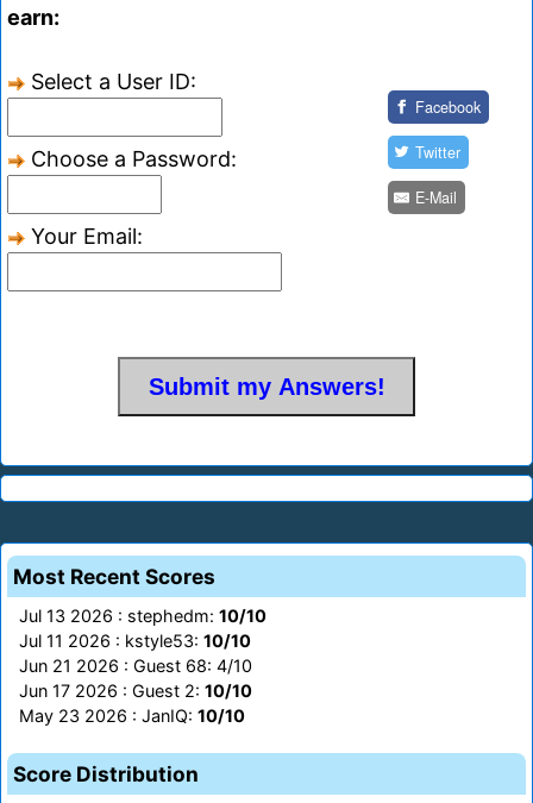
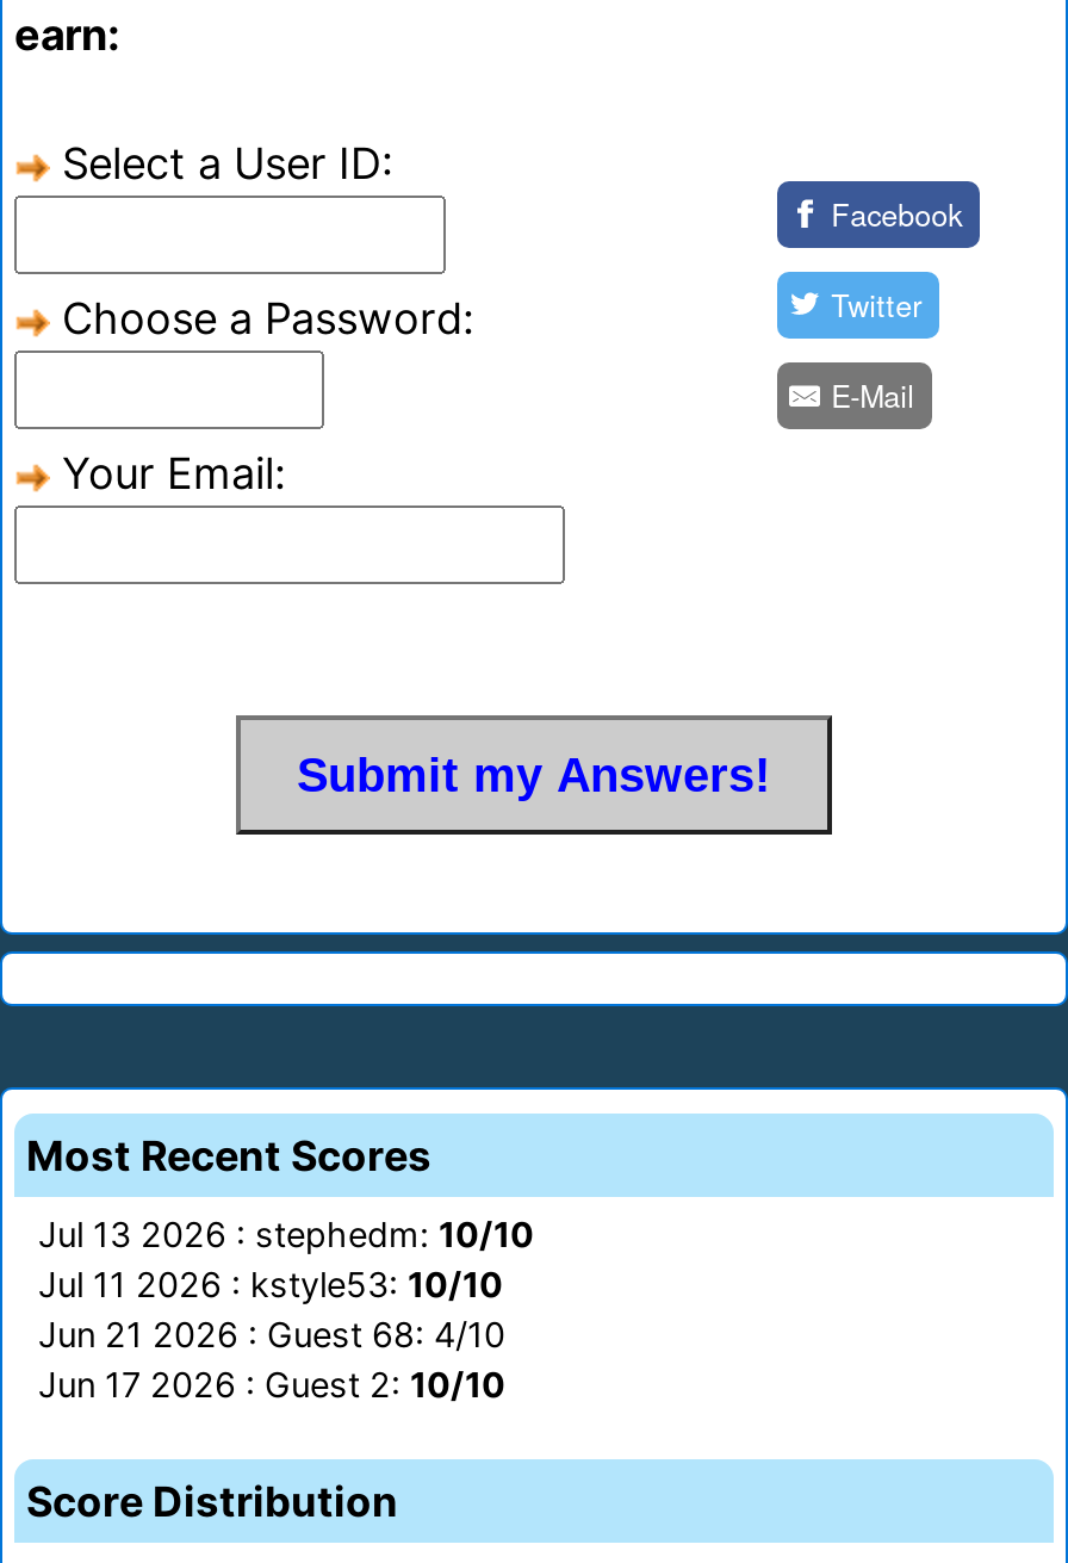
[19,705,245,726] May 23 2026 : JanIQ: 10/10 -> none

